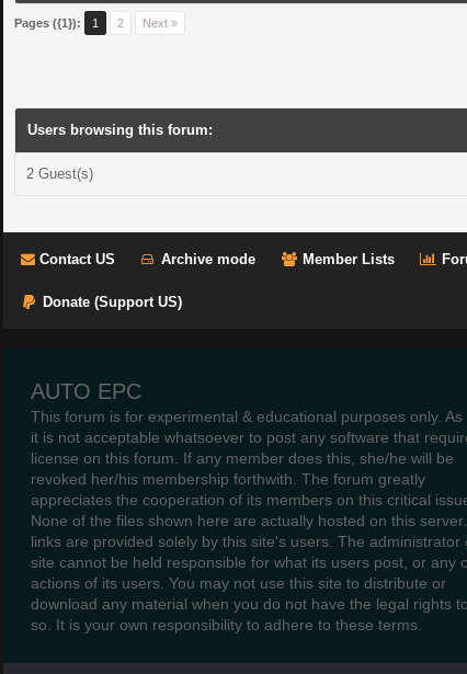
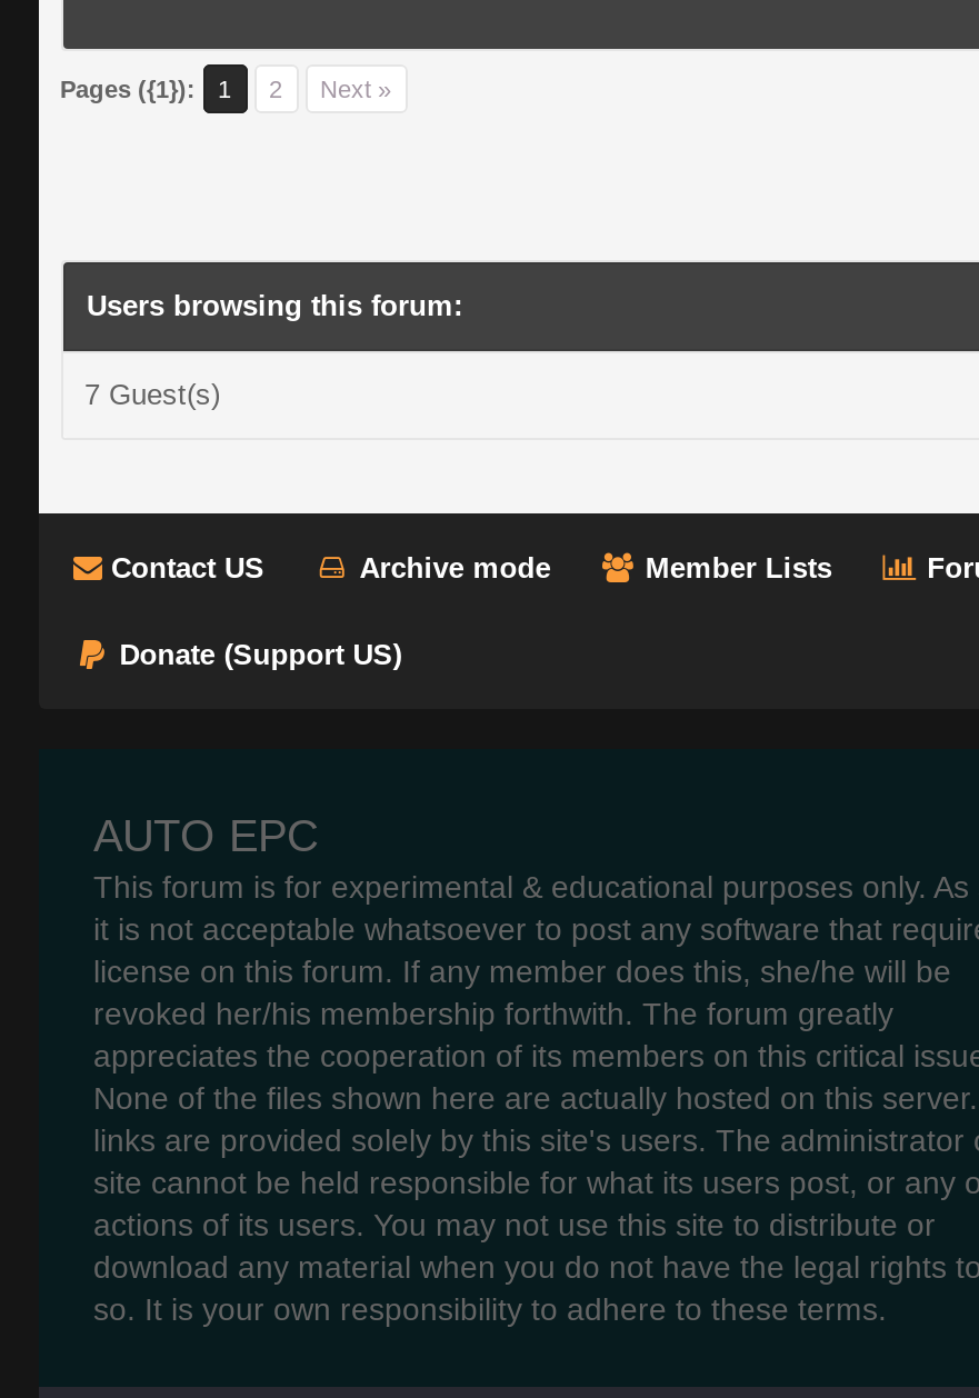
[26,165,93,182] 2 Guest(s) -> [84,378,220,411] 7 Guest(s)

